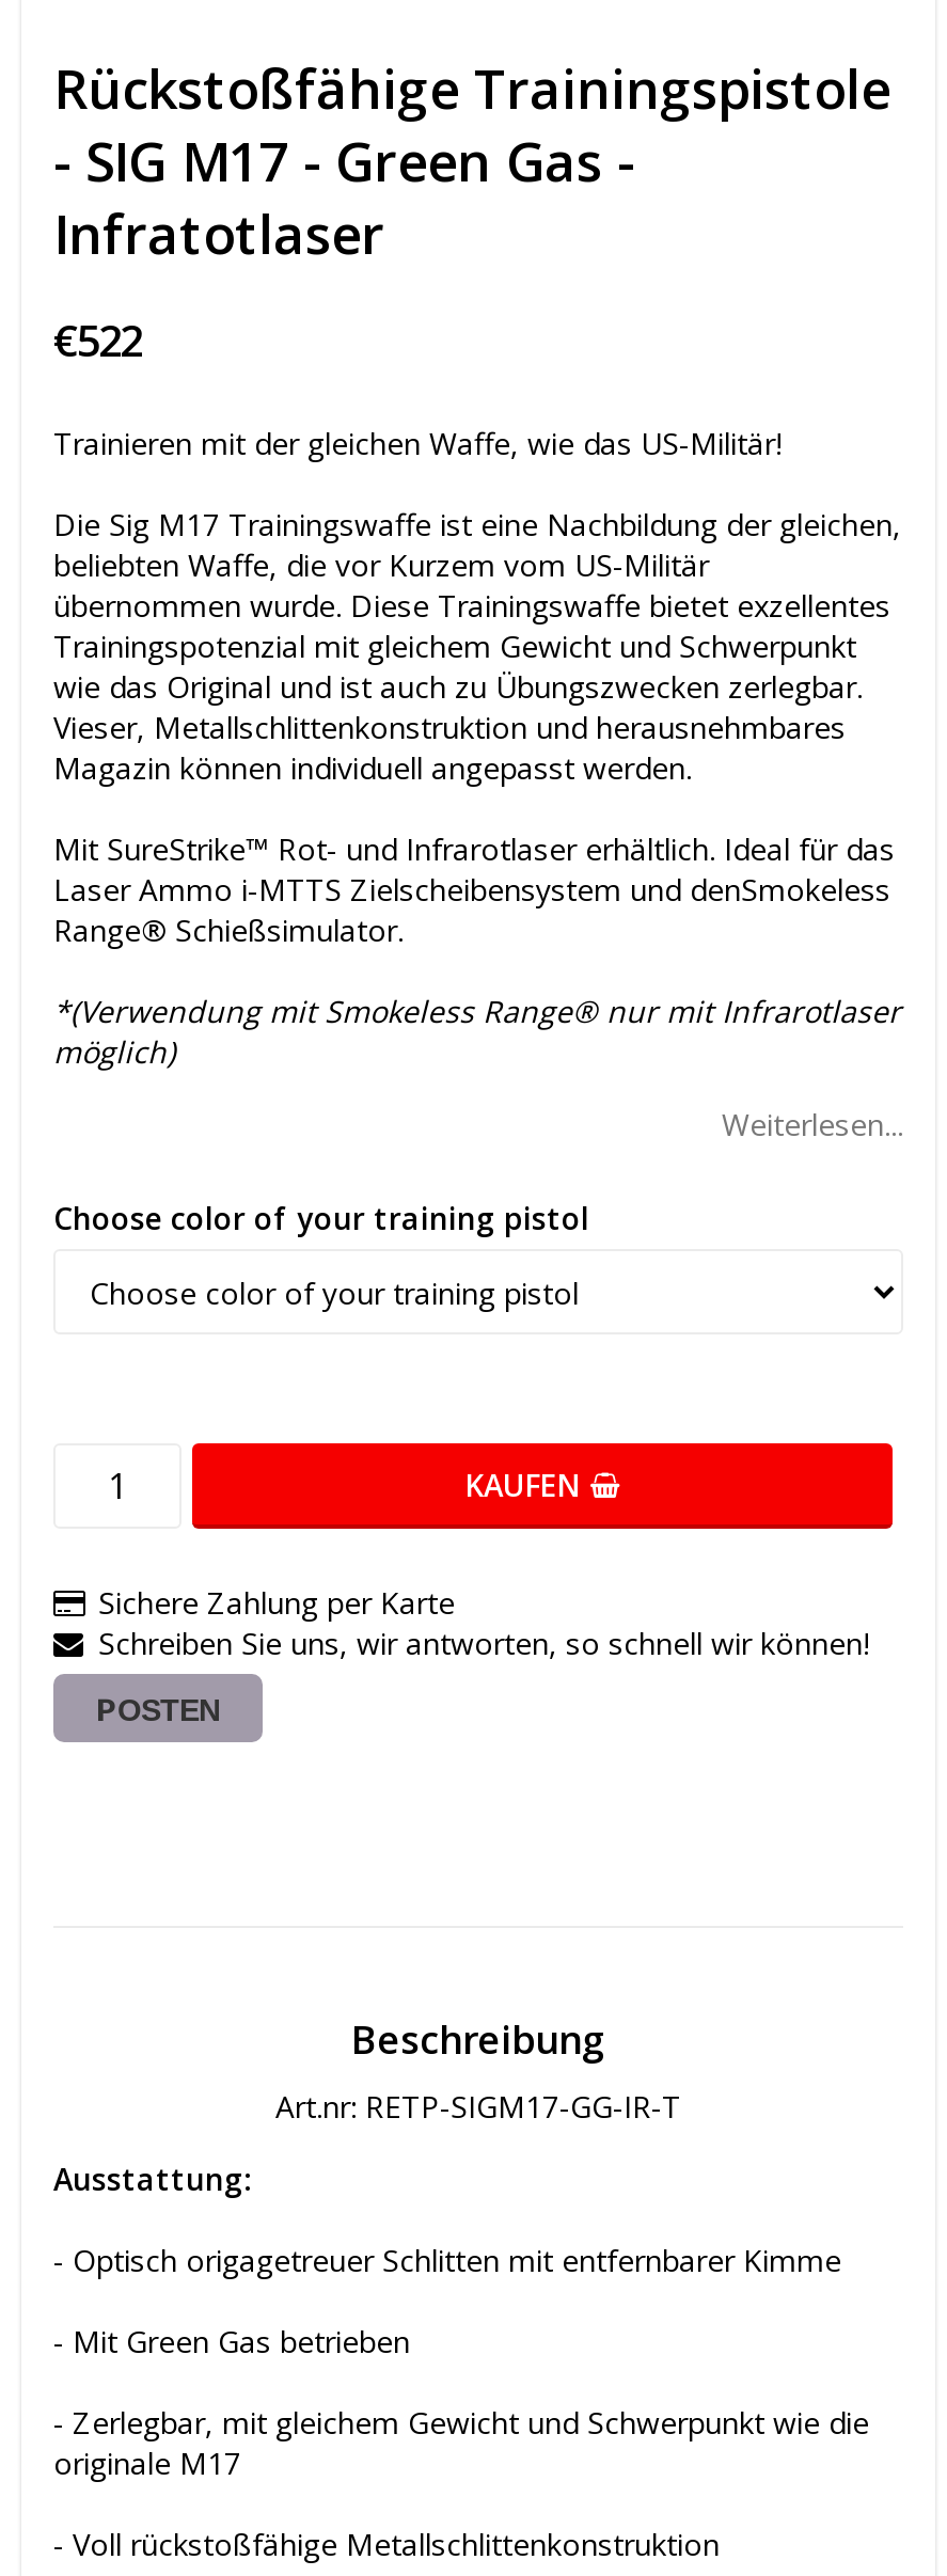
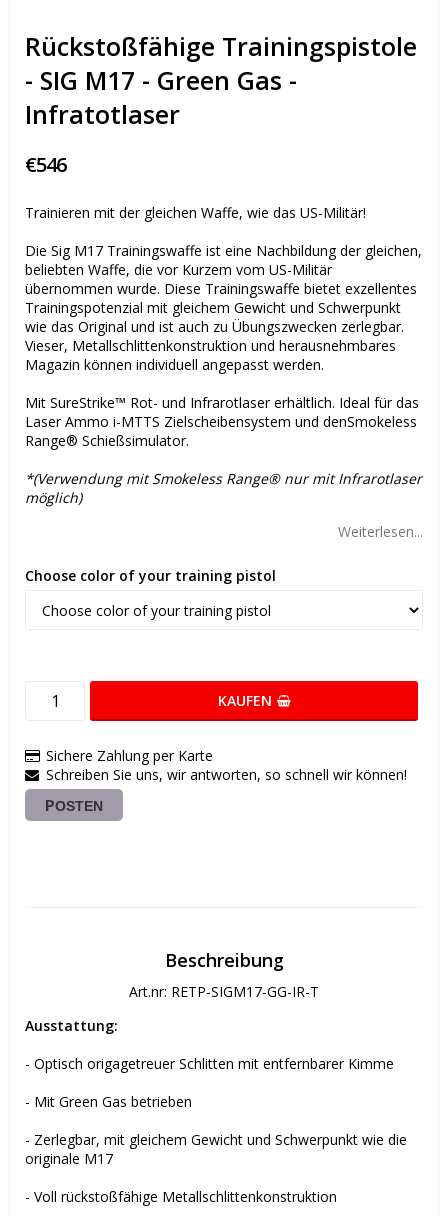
[53,313,141,370] €522 -> [25,151,66,178] €546

